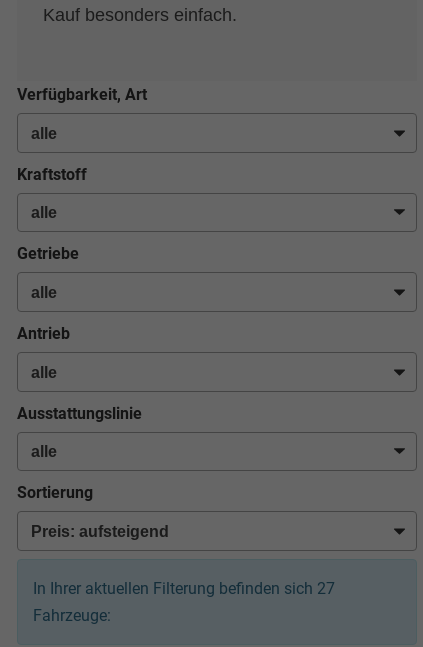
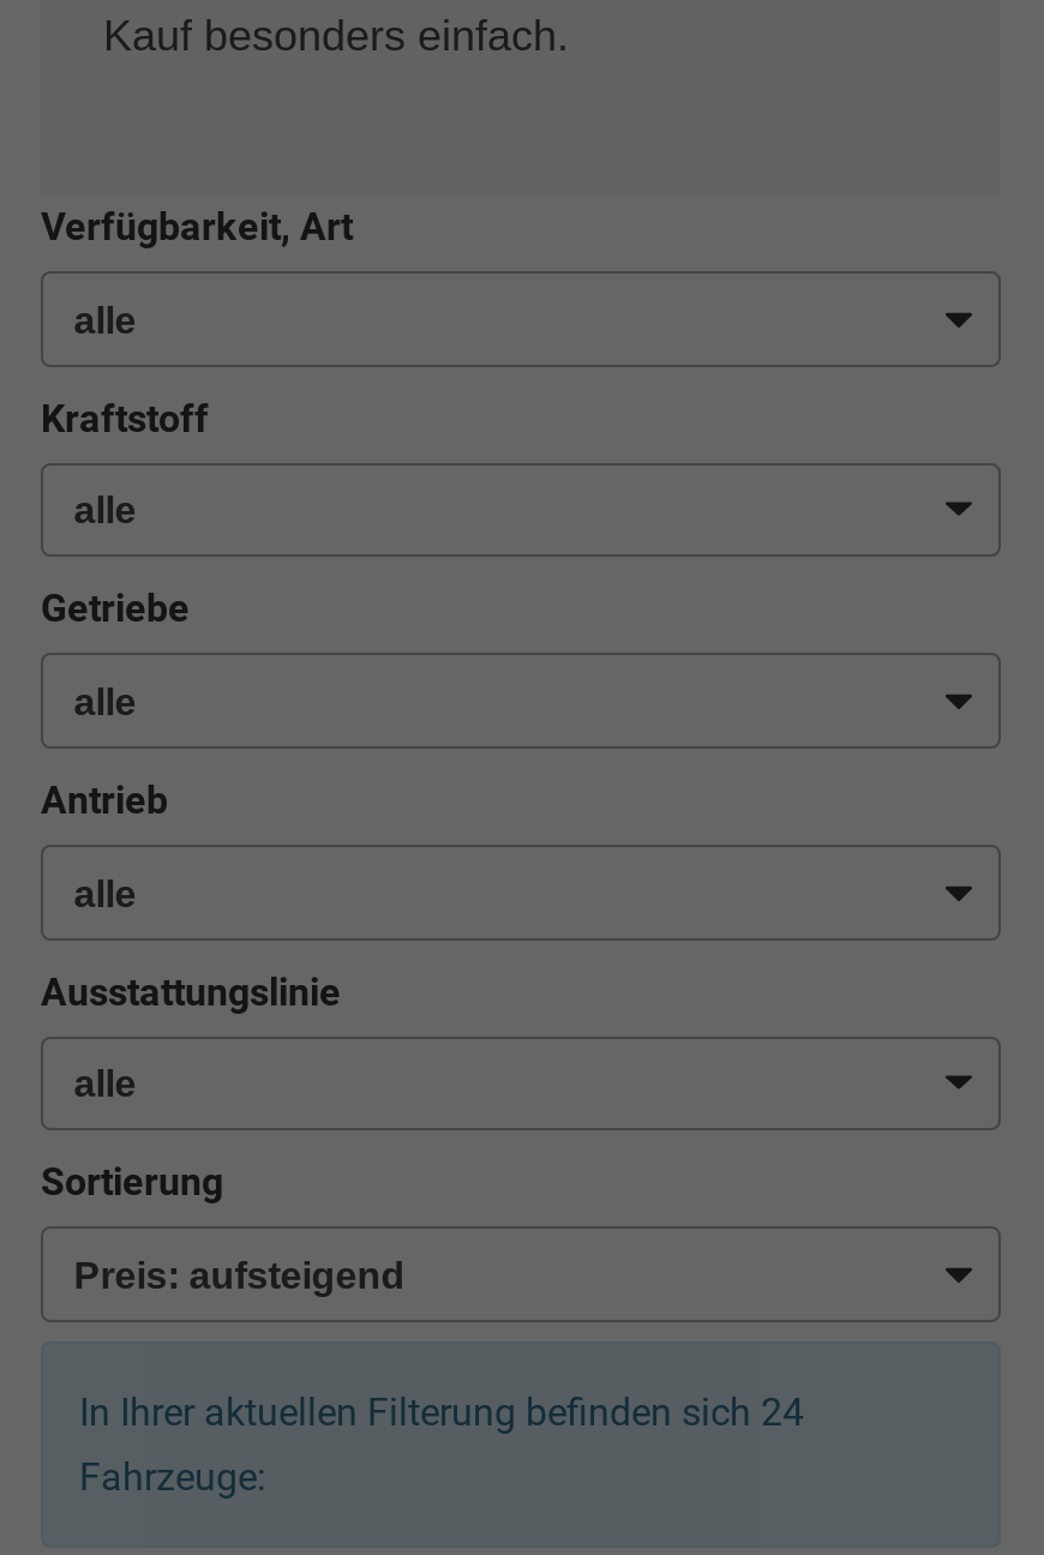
[33,579,335,598] In Ihrer aktuellen Filterung befinden sich 27 -> [79,1389,804,1434] In Ihrer aktuellen Filterung befinden sich 24

